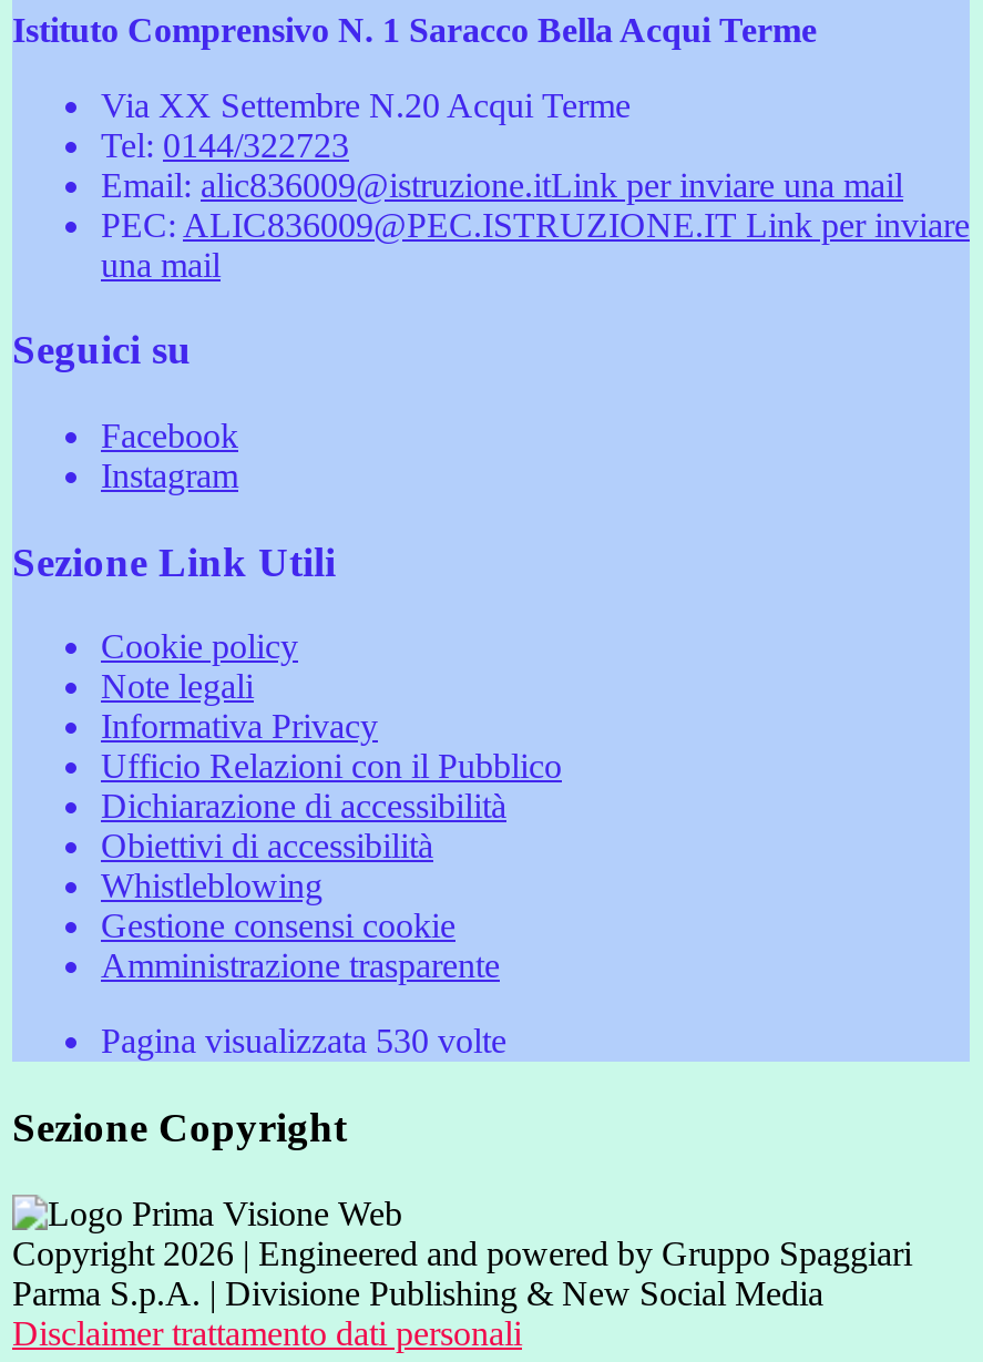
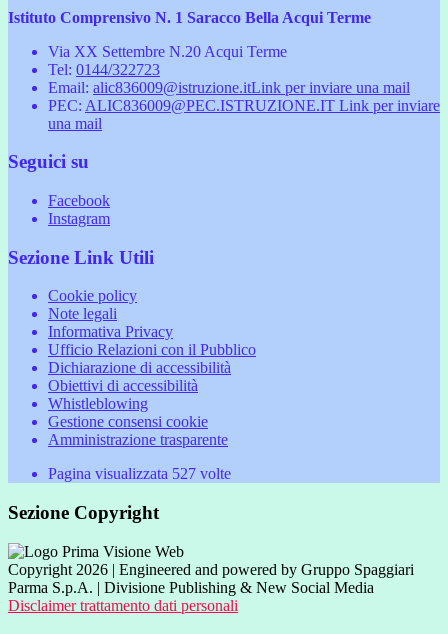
[101,1023,506,1060] Pagina visualizzata 530 volte -> [48,465,231,482] Pagina visualizzata 527 volte

